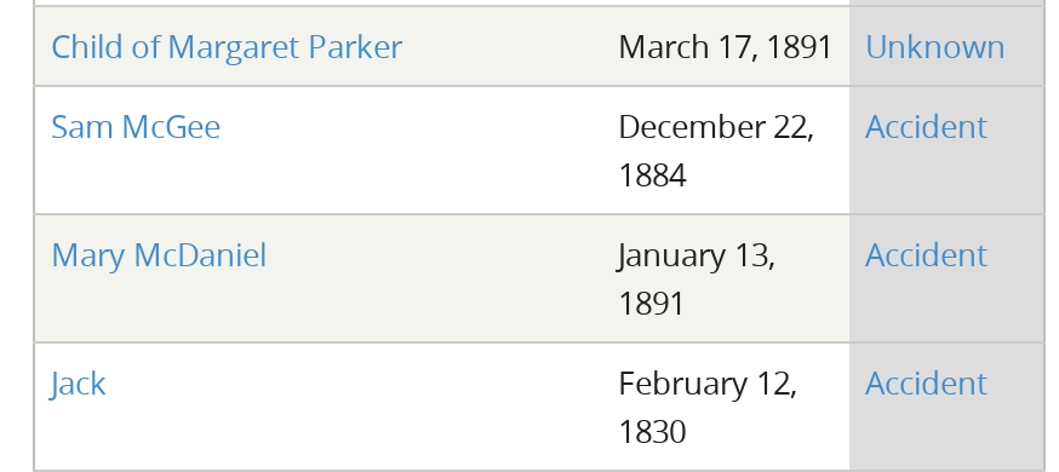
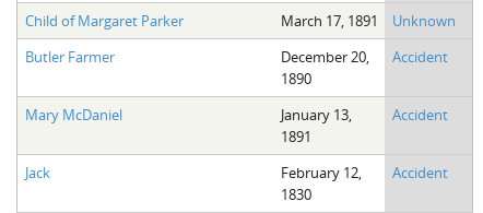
[51,103,814,195] Sam McGee | December 22, | 1884 -> [25,46,369,88] Butler Farmer | December 20, | 1890

